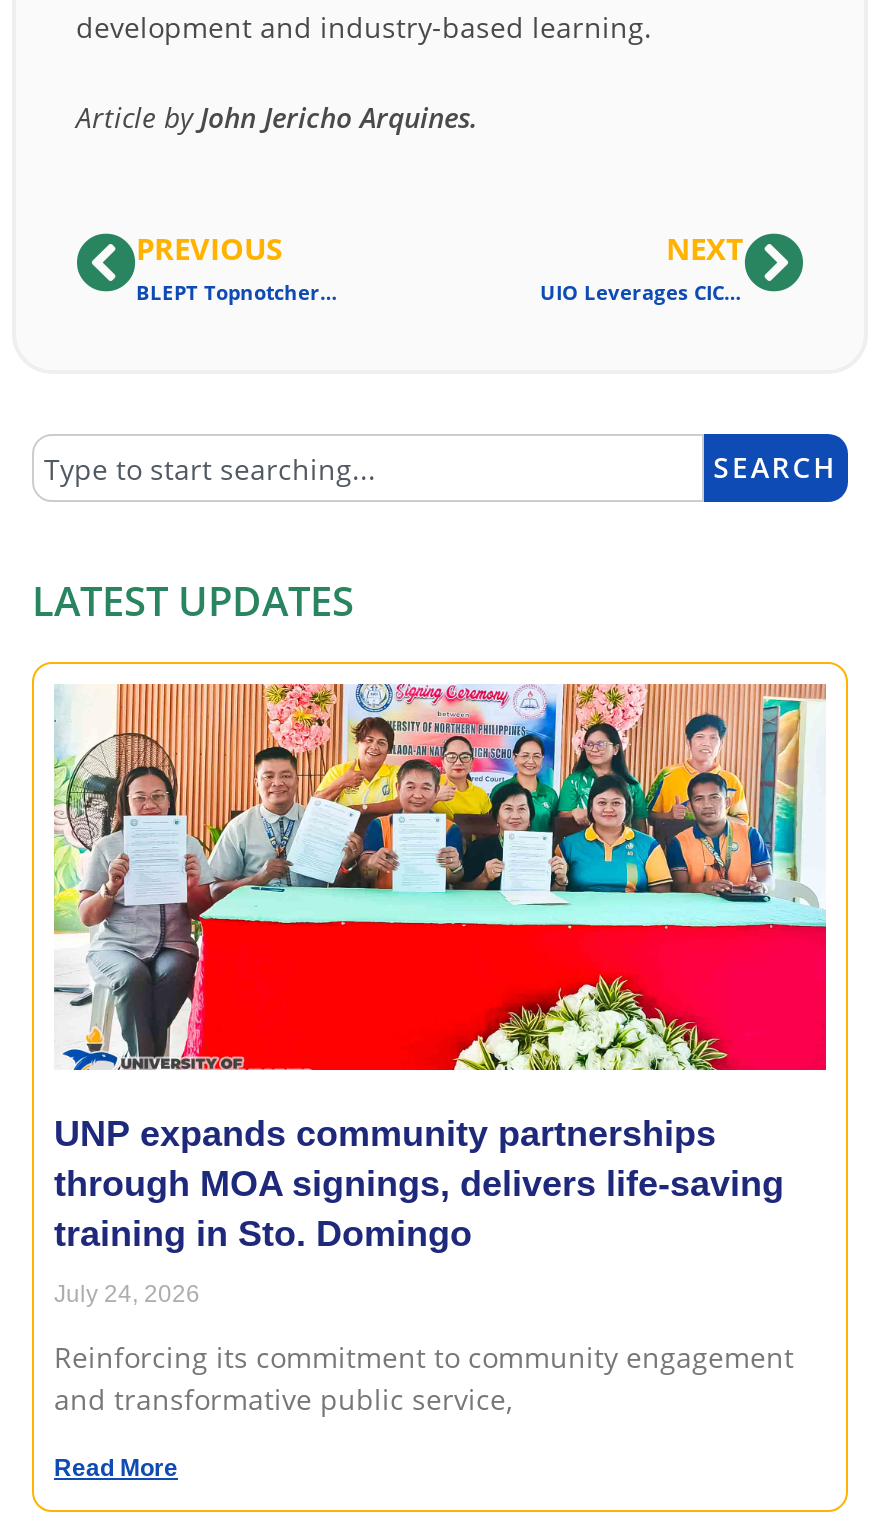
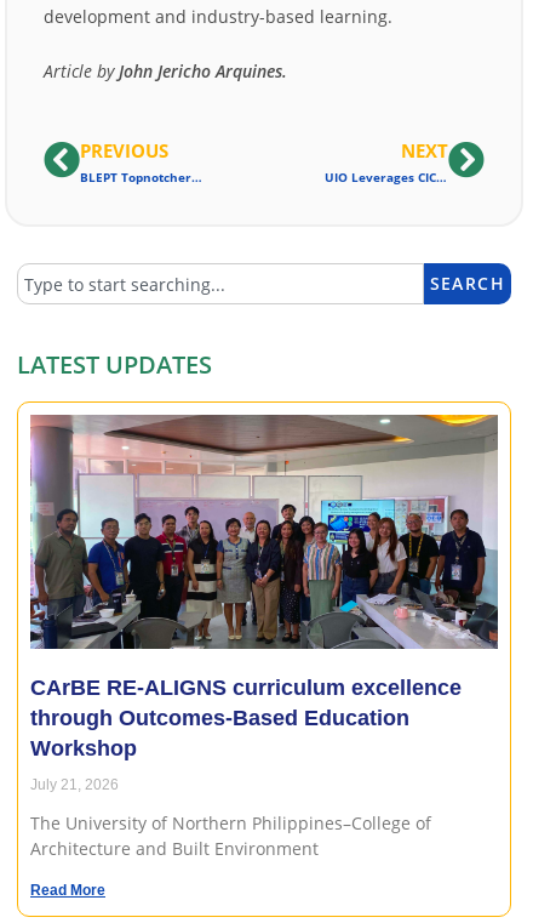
[52,682,828,1254] [image] | UNP expands community partnerships | through MOA signings, delivers life-saving | training in Sto. Domingo -> [29,414,499,760] [image] | CArBE RE-ALIGNS curriculum excellence | through Outcomes-Based Education | Workshop
[54,1280,200,1308] July 24, 2026 -> [30,776,119,793] July 21, 2026
[54,1338,794,1418] Reinforcing its commitment to community engagement | and transformative public service, -> [30,811,431,860] The University of Northern Philippines–College of | Architecture and Built Environment

